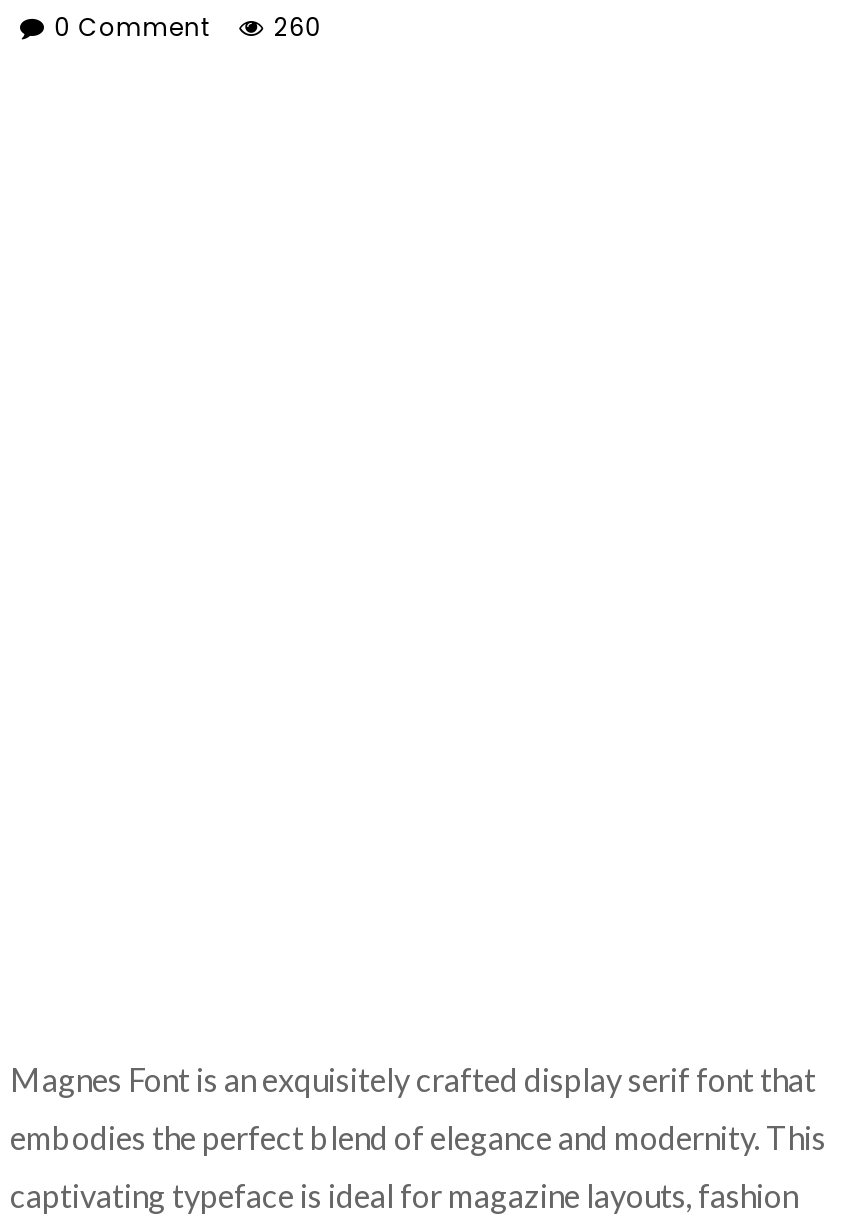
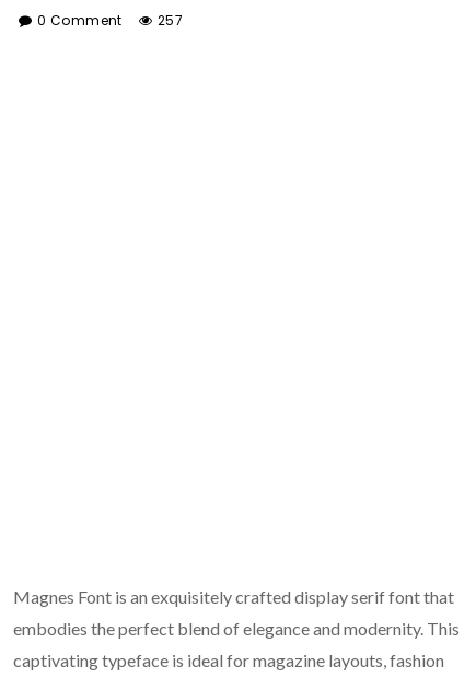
[55,9,322,43] 0 Comment 260 -> [38,12,183,30] 0 Comment 257

